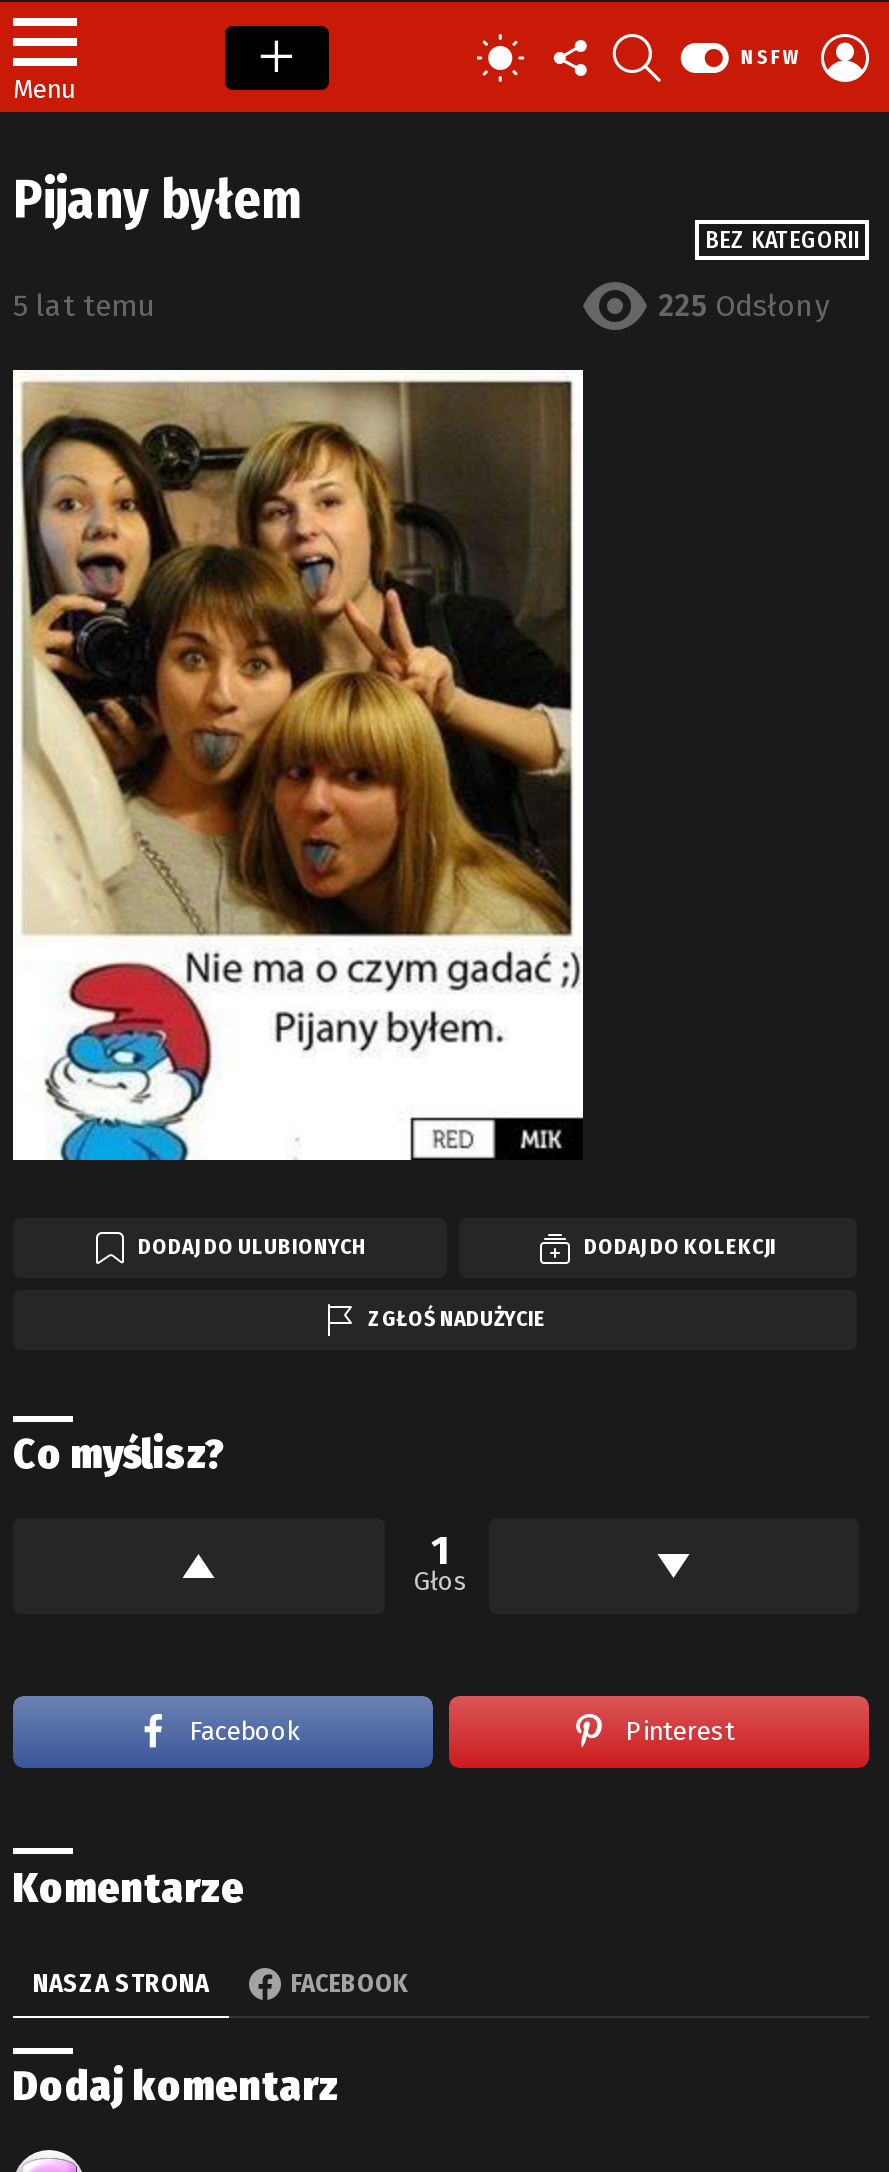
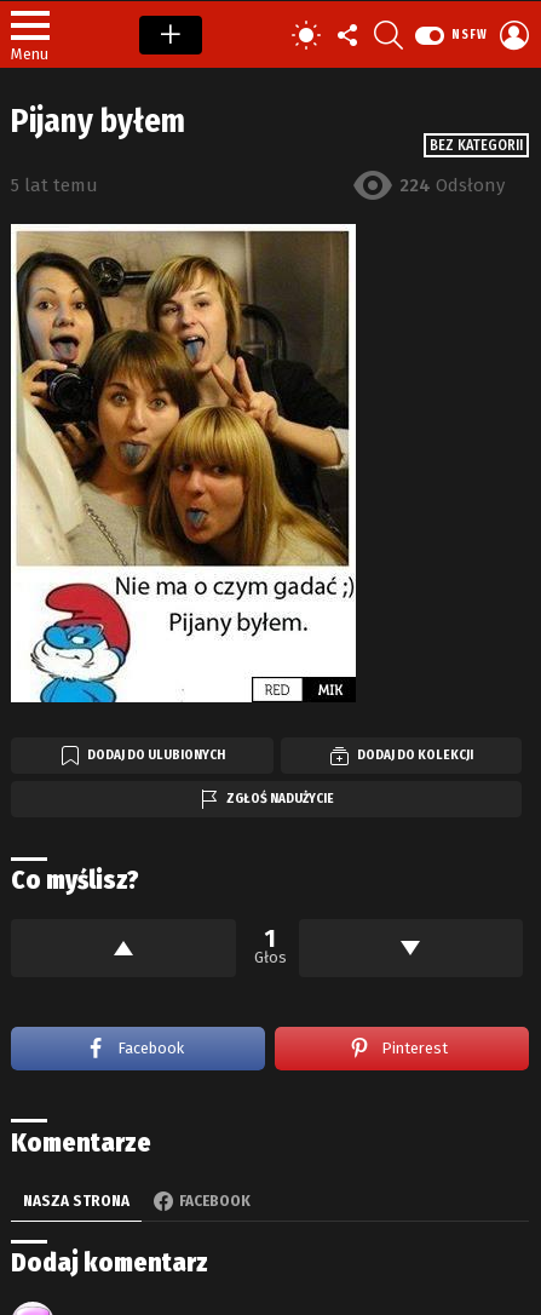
[659,289,829,325] 225 Odsłony -> [399,175,505,197] 224 Odsłony

